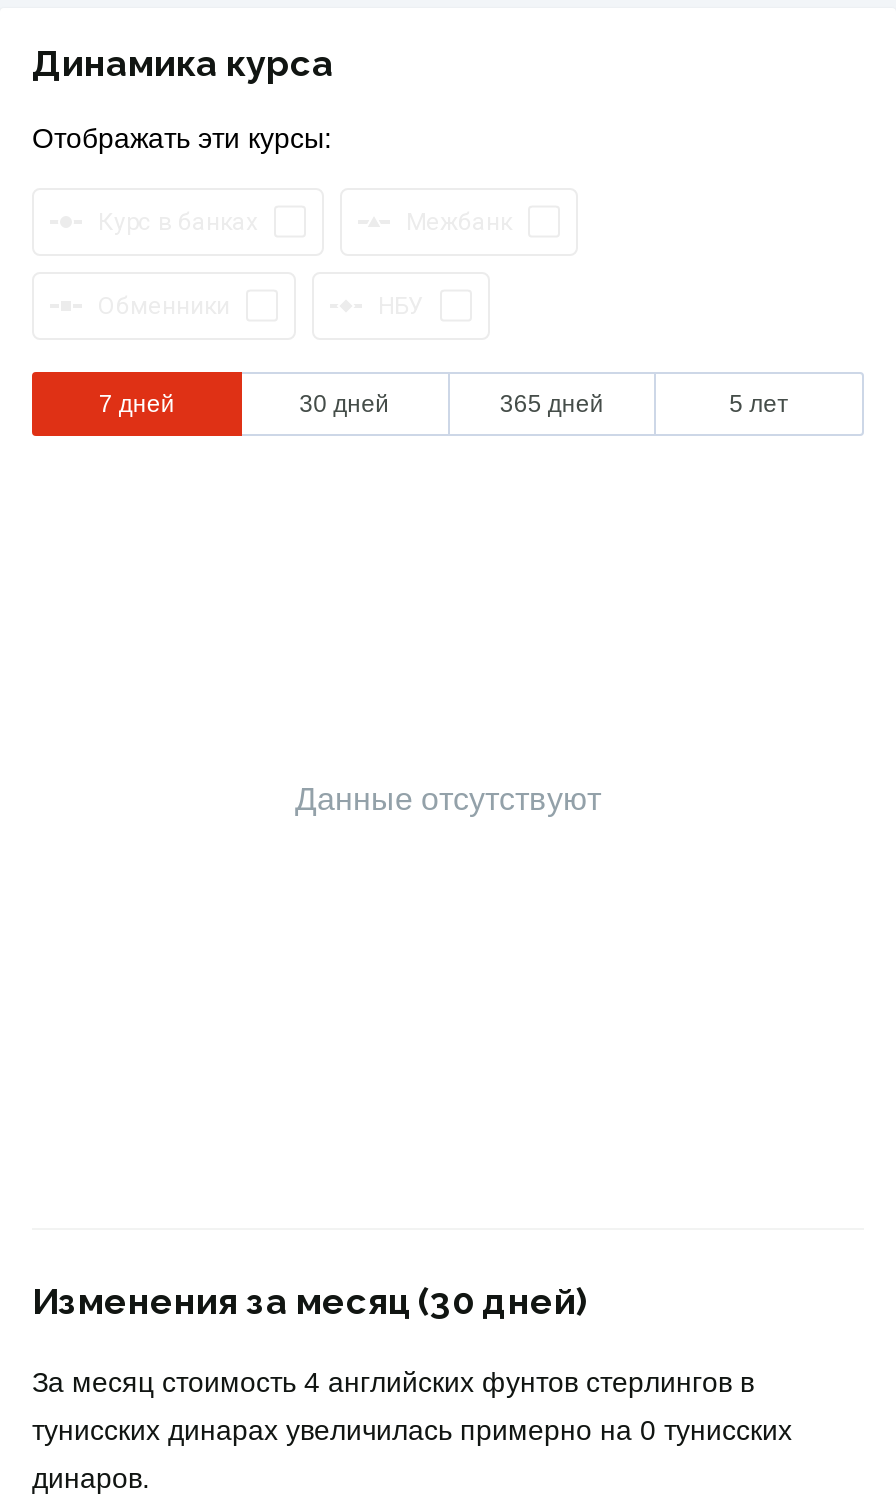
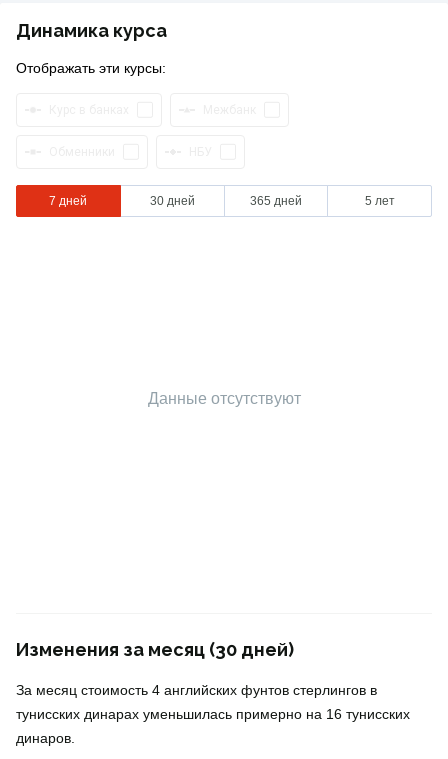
[32,1414,792,1446] тунисских динарах увеличилась примерно на 0 тунисских -> [16,706,410,722] тунисских динарах уменьшилась примерно на 16 тунисских

